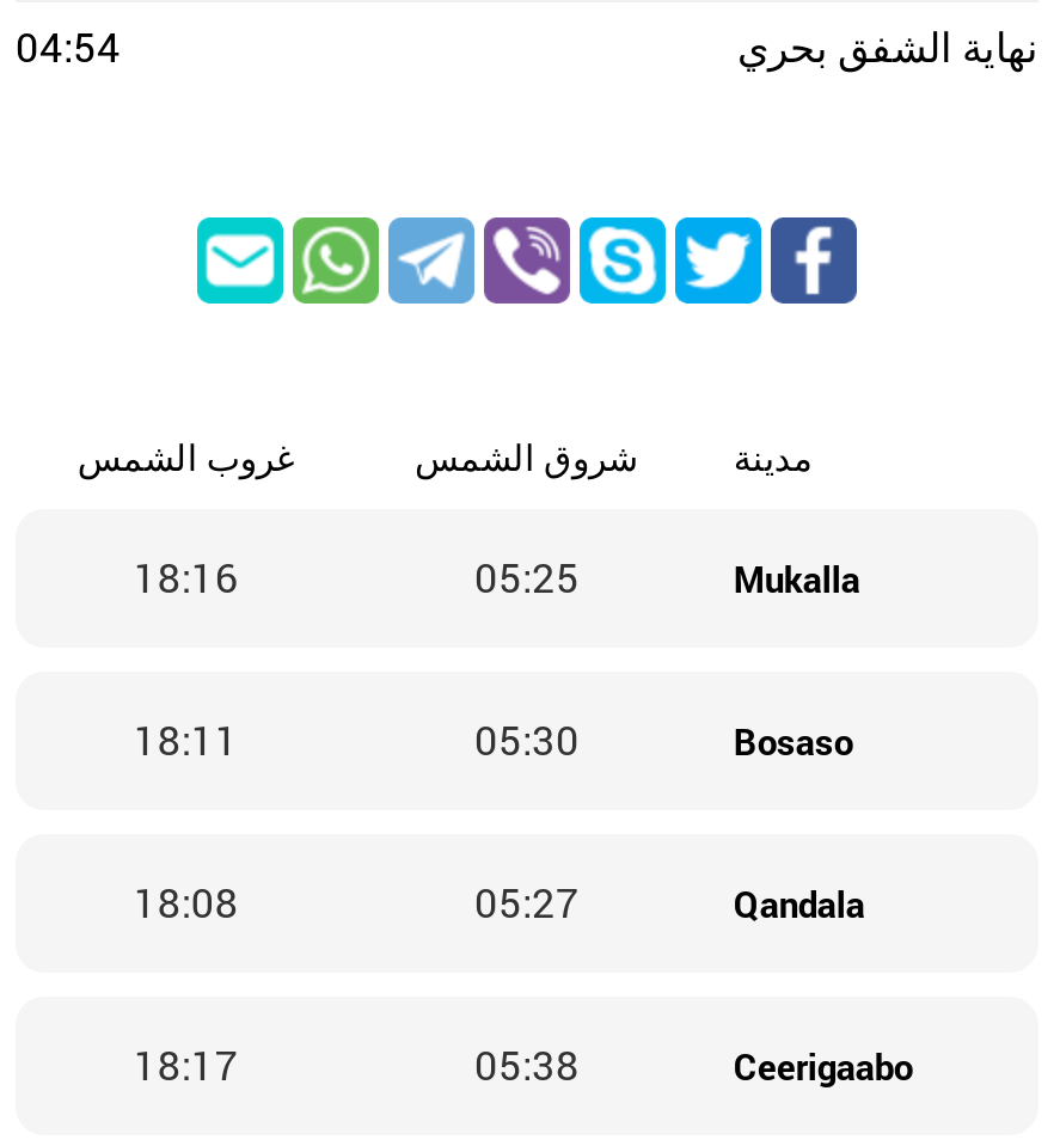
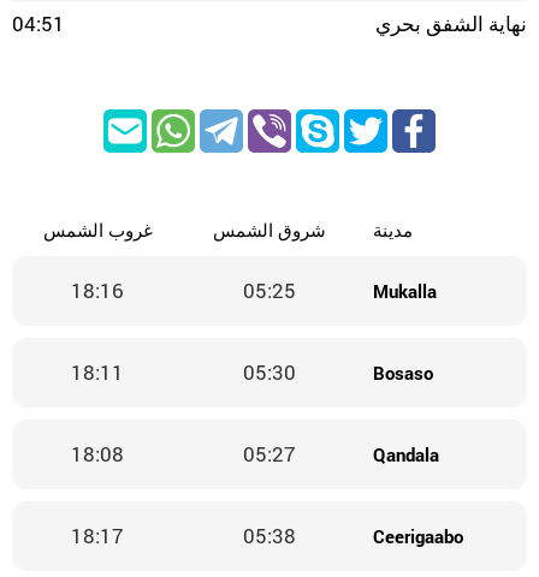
[16,19,121,74] 04:54 -> [12,10,65,37] 04:51

